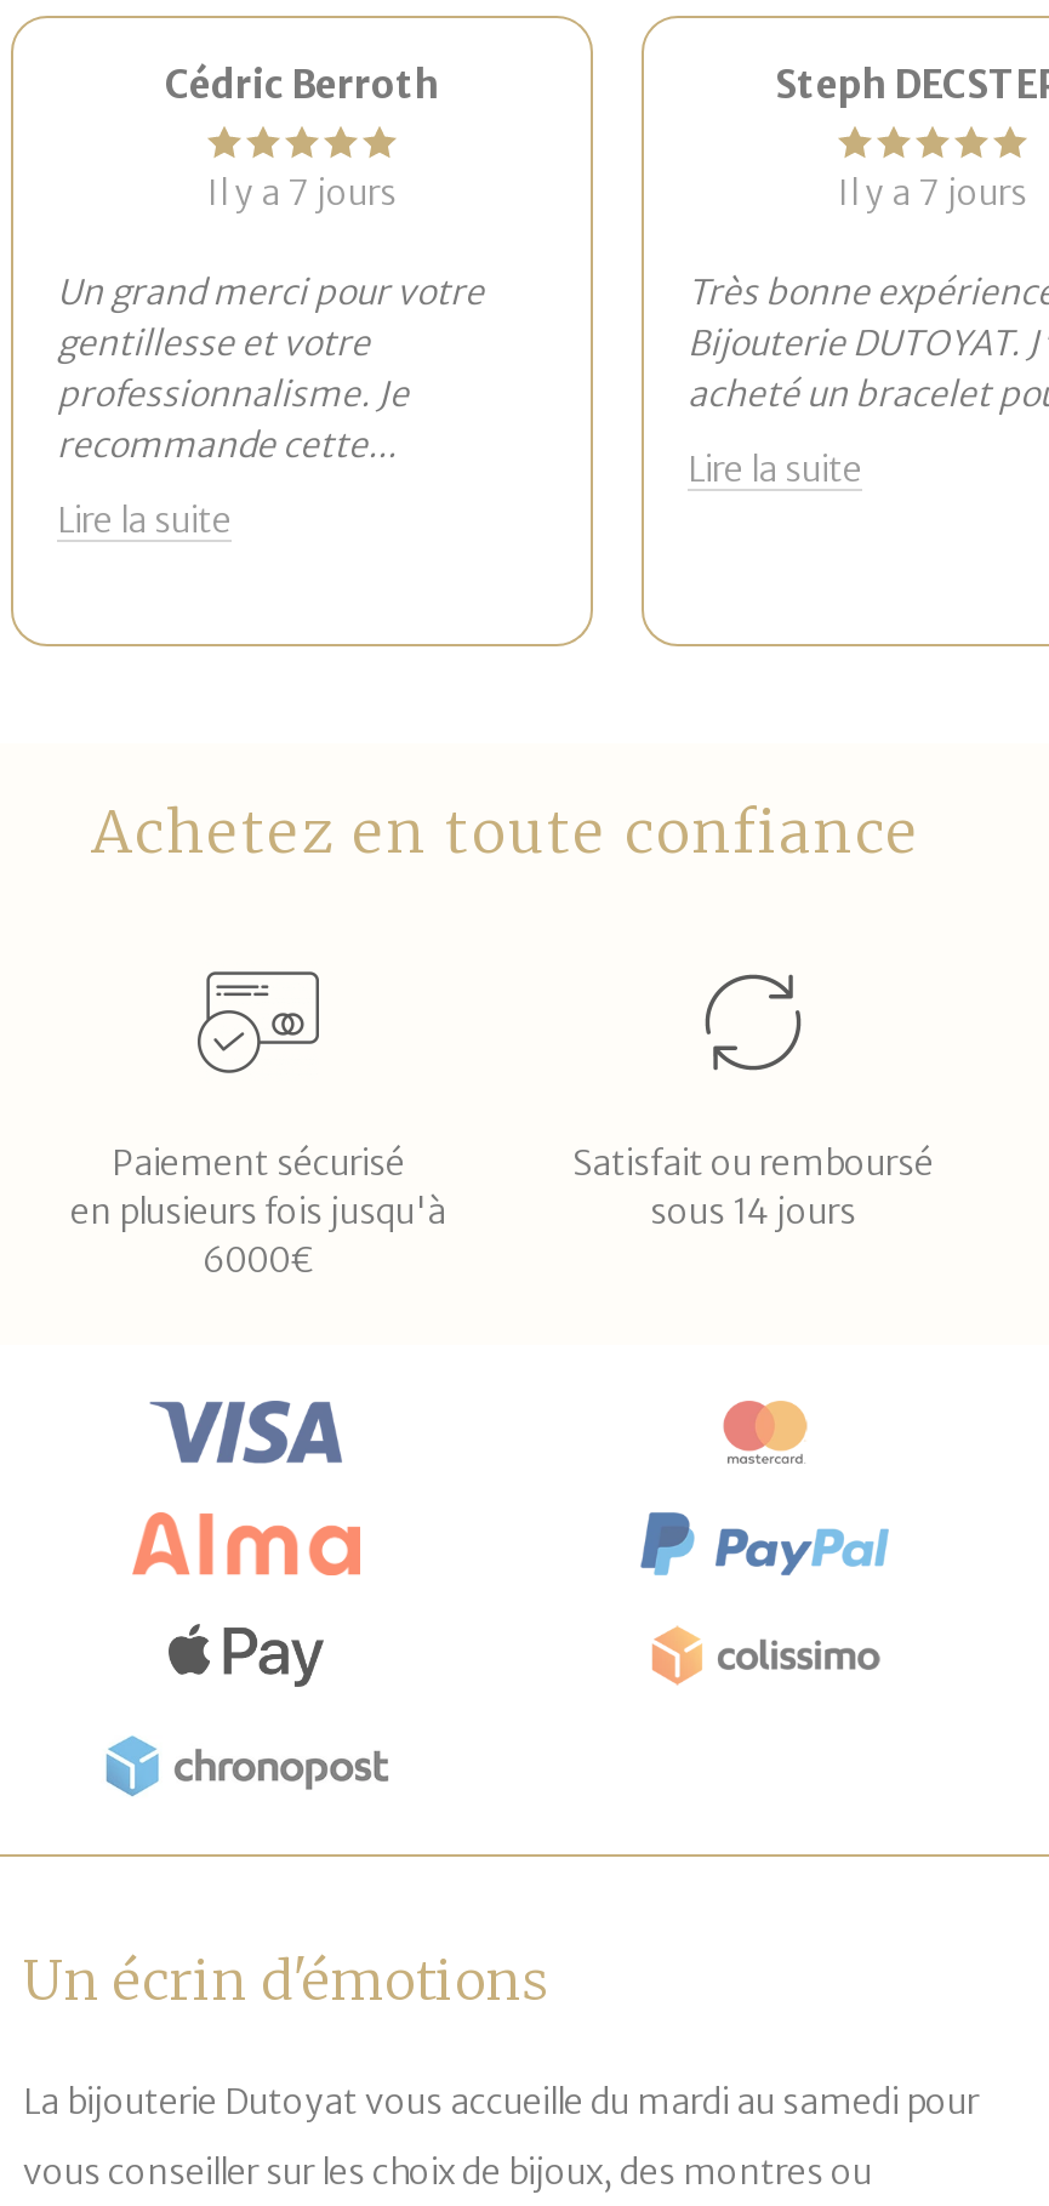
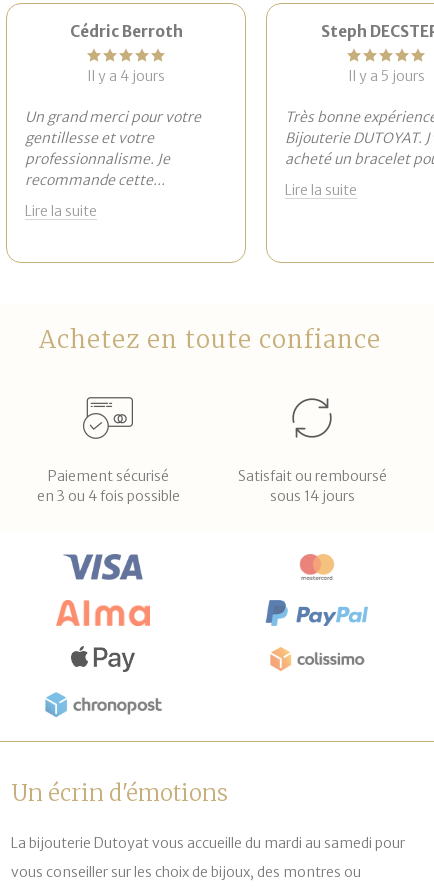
[207,172,397,215] Il y a 7 jours -> [87,67,165,85] Il y a 4 jours
[838,172,1027,215] Il y a 7 jours -> [347,67,424,85] Il y a 5 jours
[70,1190,446,1283] en plusieurs fois jusqu'à | 6000€ -> [36,487,179,505] en 3 ou 4 fois possible

